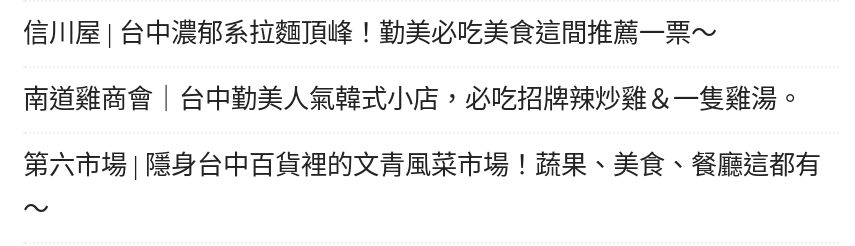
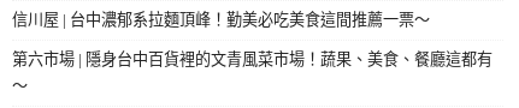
[23,84,803,114] 南道雞商會｜台中勤美人氣韓式小店，必吃招牌辣炒雞＆一隻雞湯。 -> none

